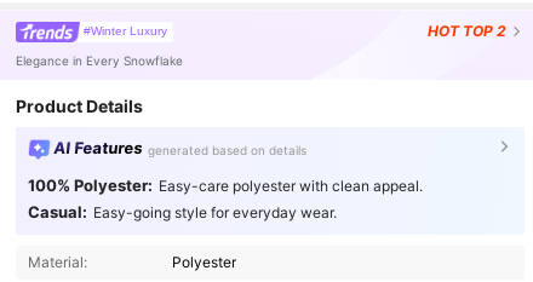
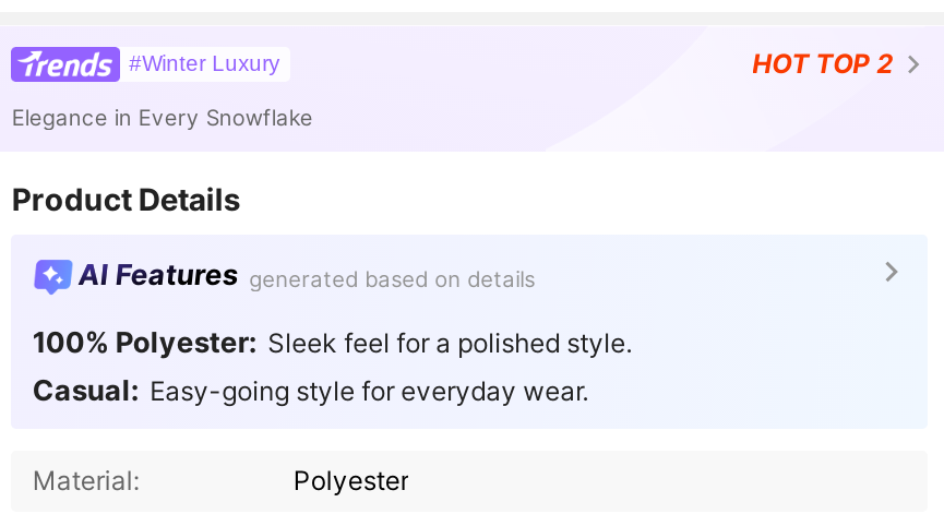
[28,176,422,195] 100% Polyester: Easy-care polyester with clean appeal. -> [33,325,632,359] 100% Polyester: Sleek feel for a polished style.

